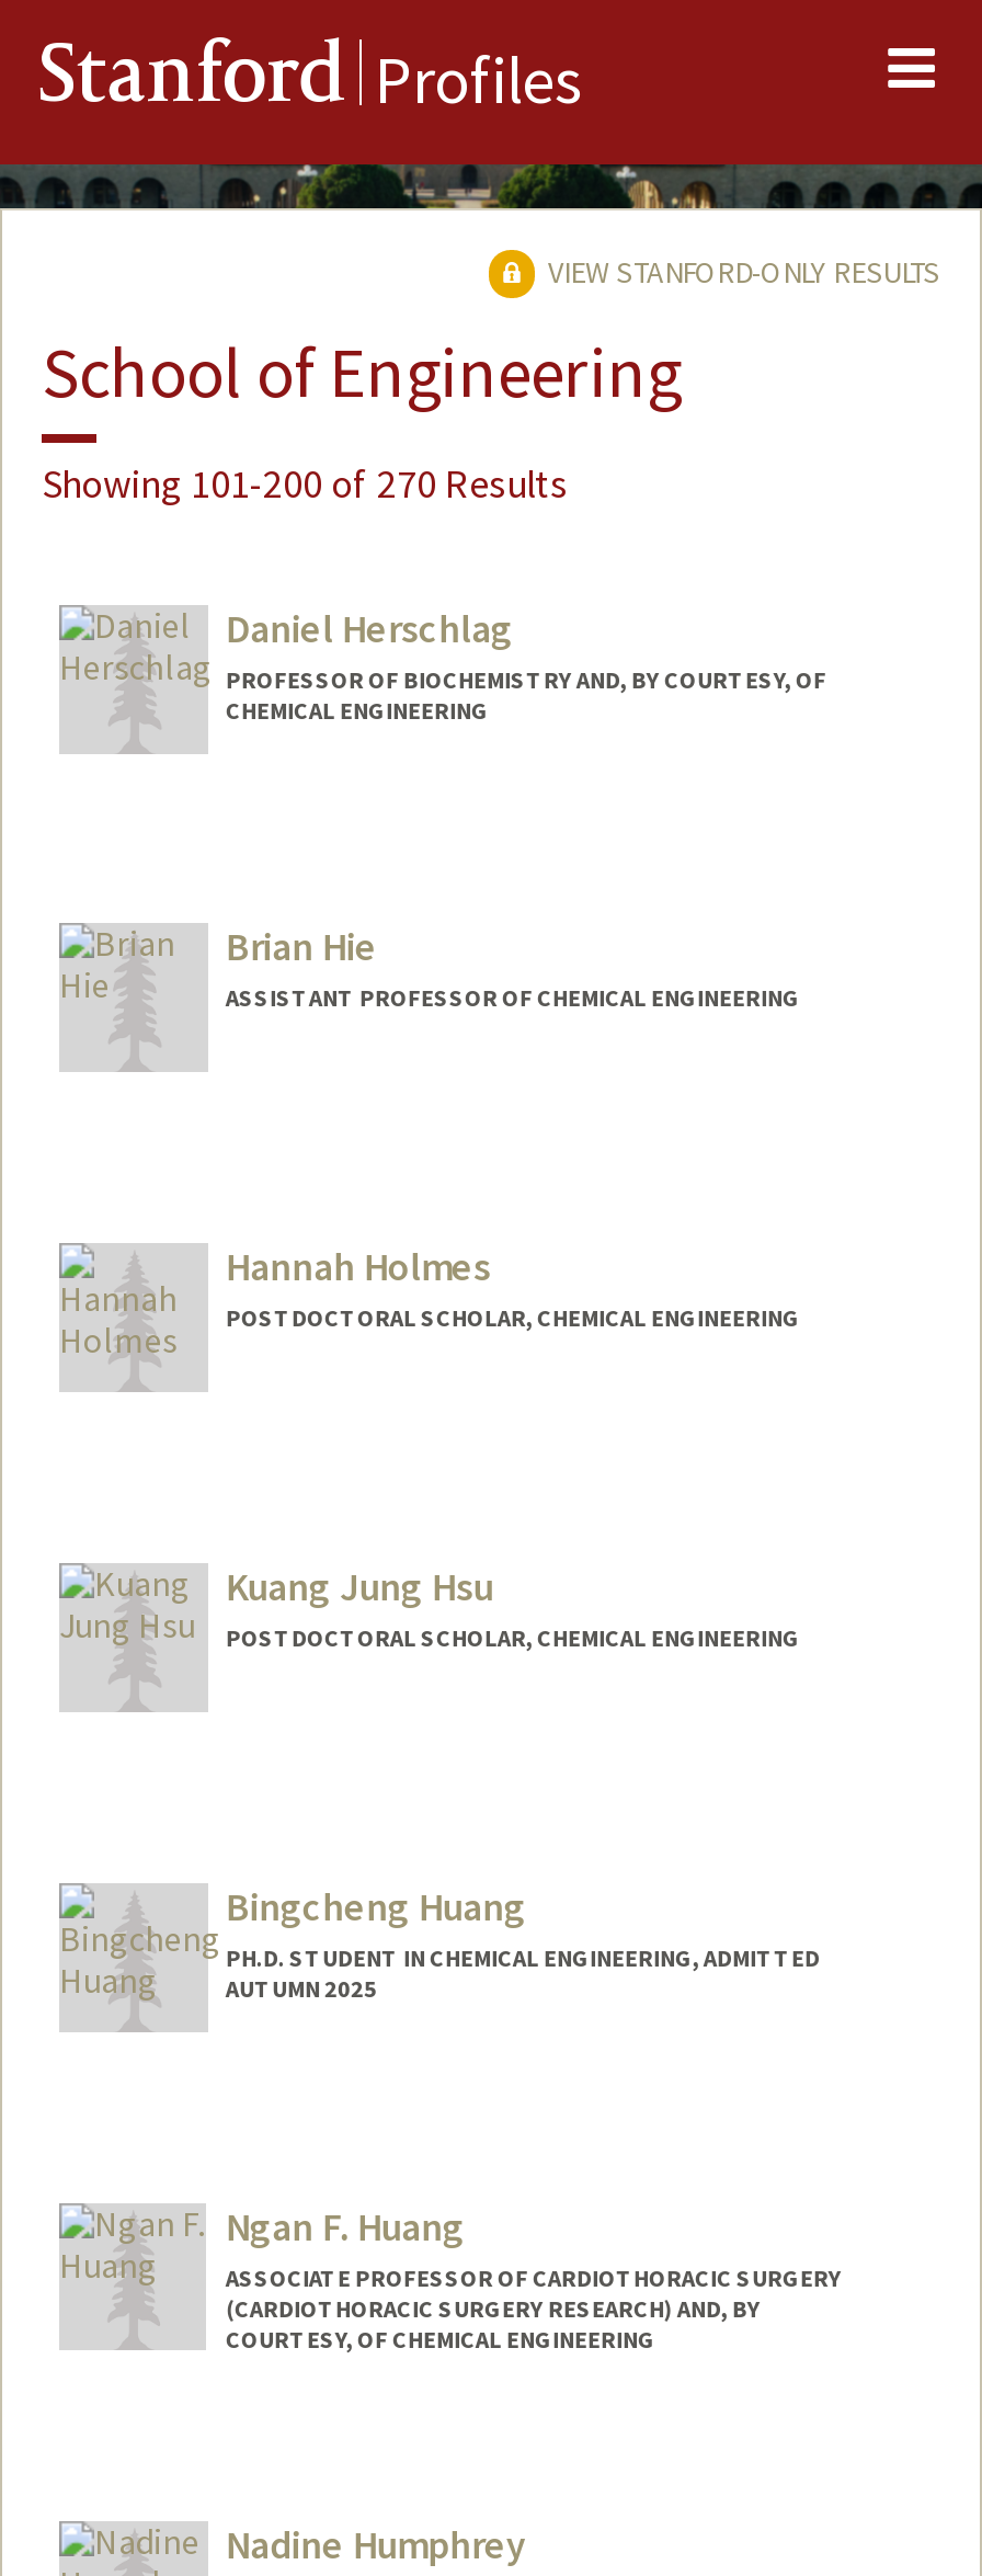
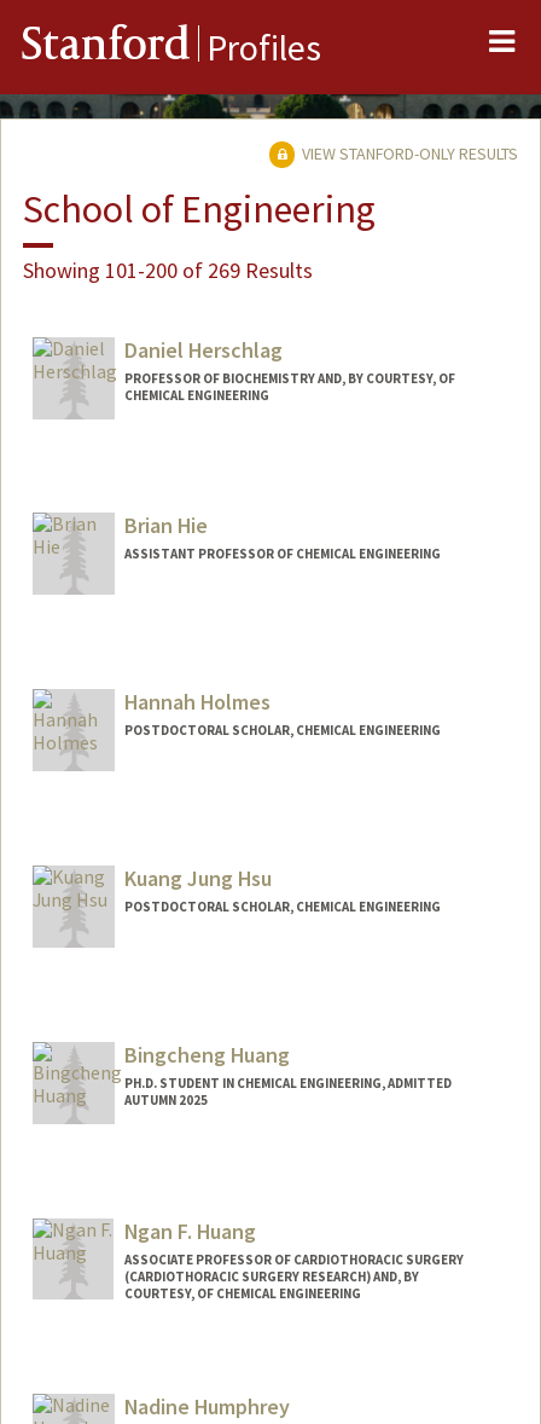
[42,458,568,508] Showing 101-200 of 270 Results -> [23,256,313,284] Showing 101-200 of 269 Results

